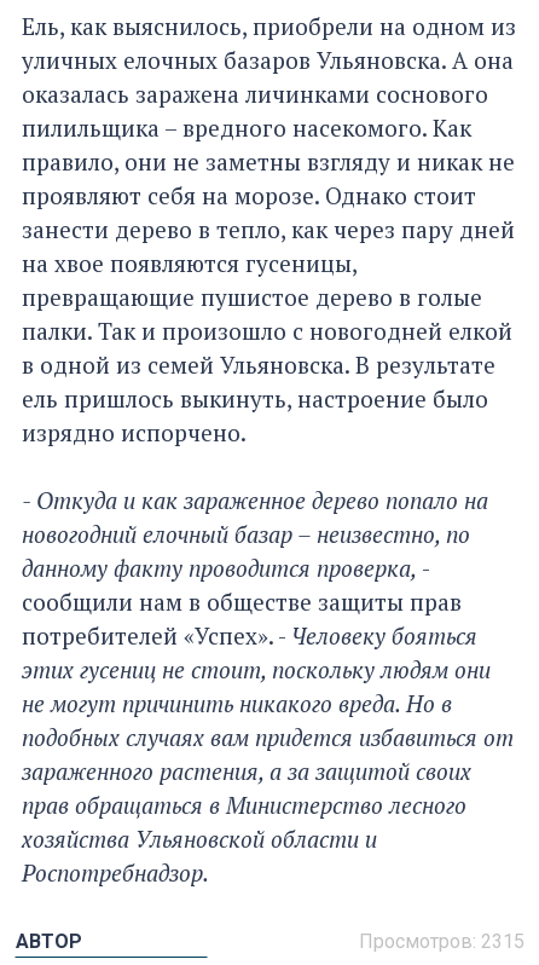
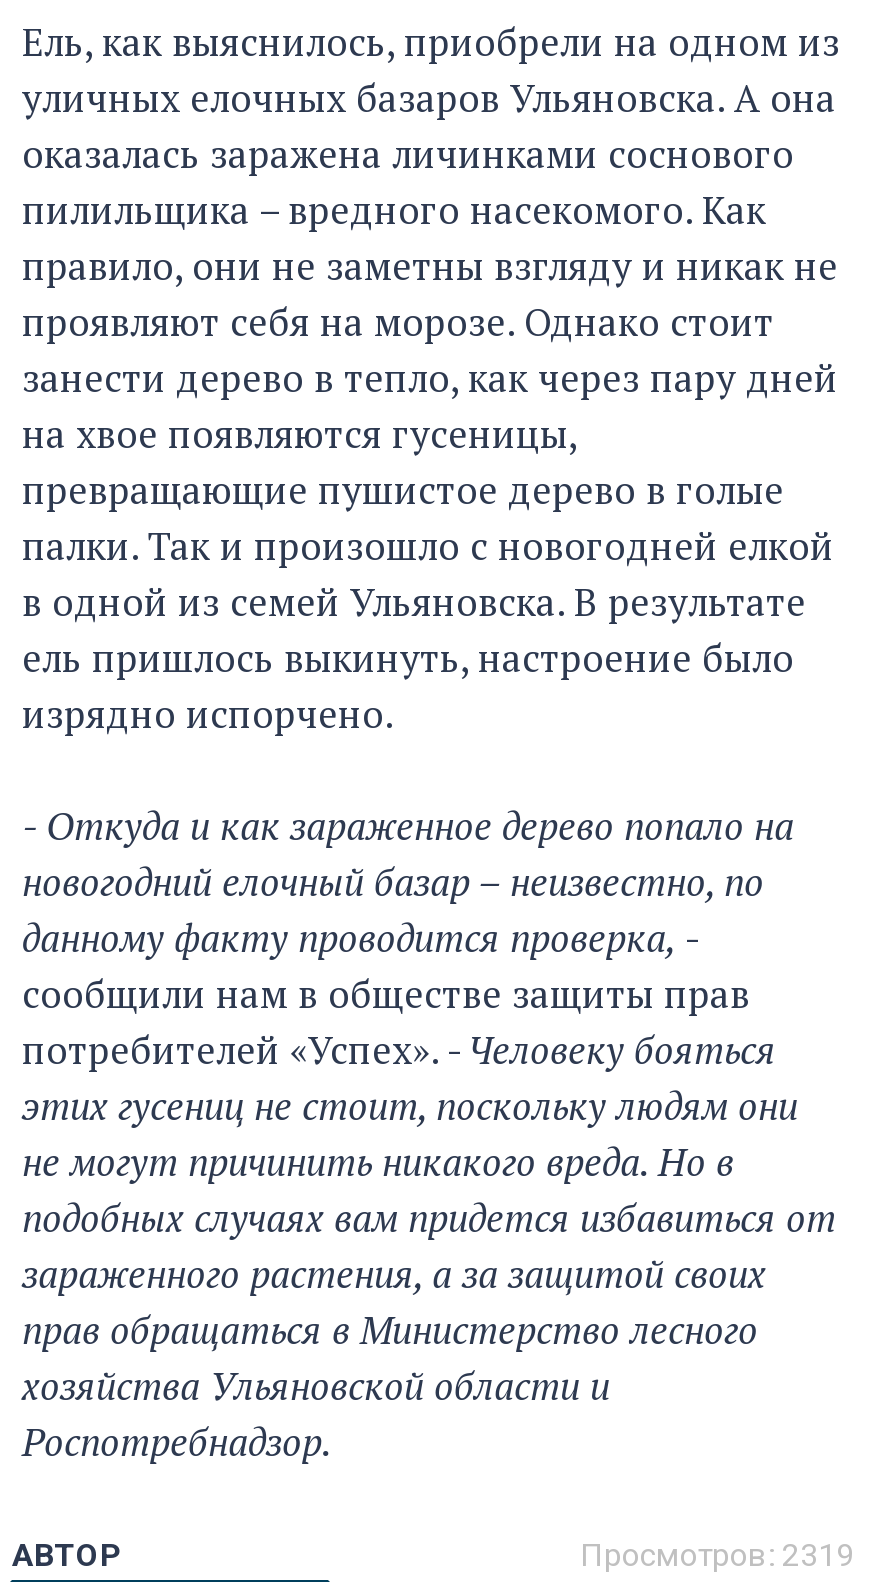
[359,930,524,953] Просмотров: 2315 -> [580,1537,854,1575] Просмотров: 2319

